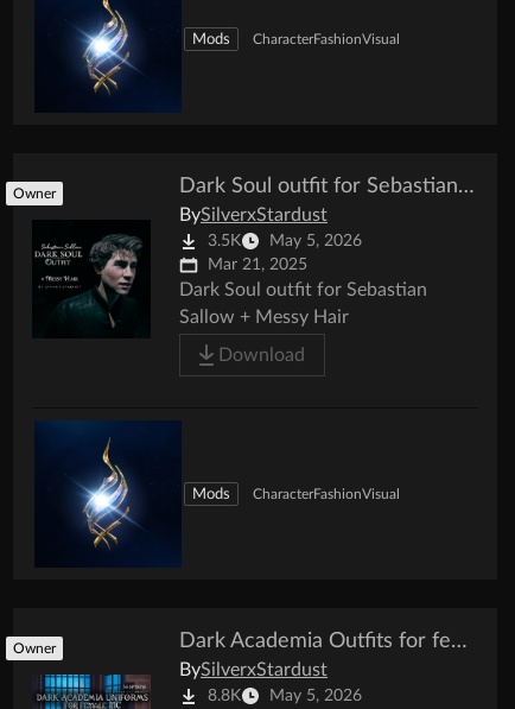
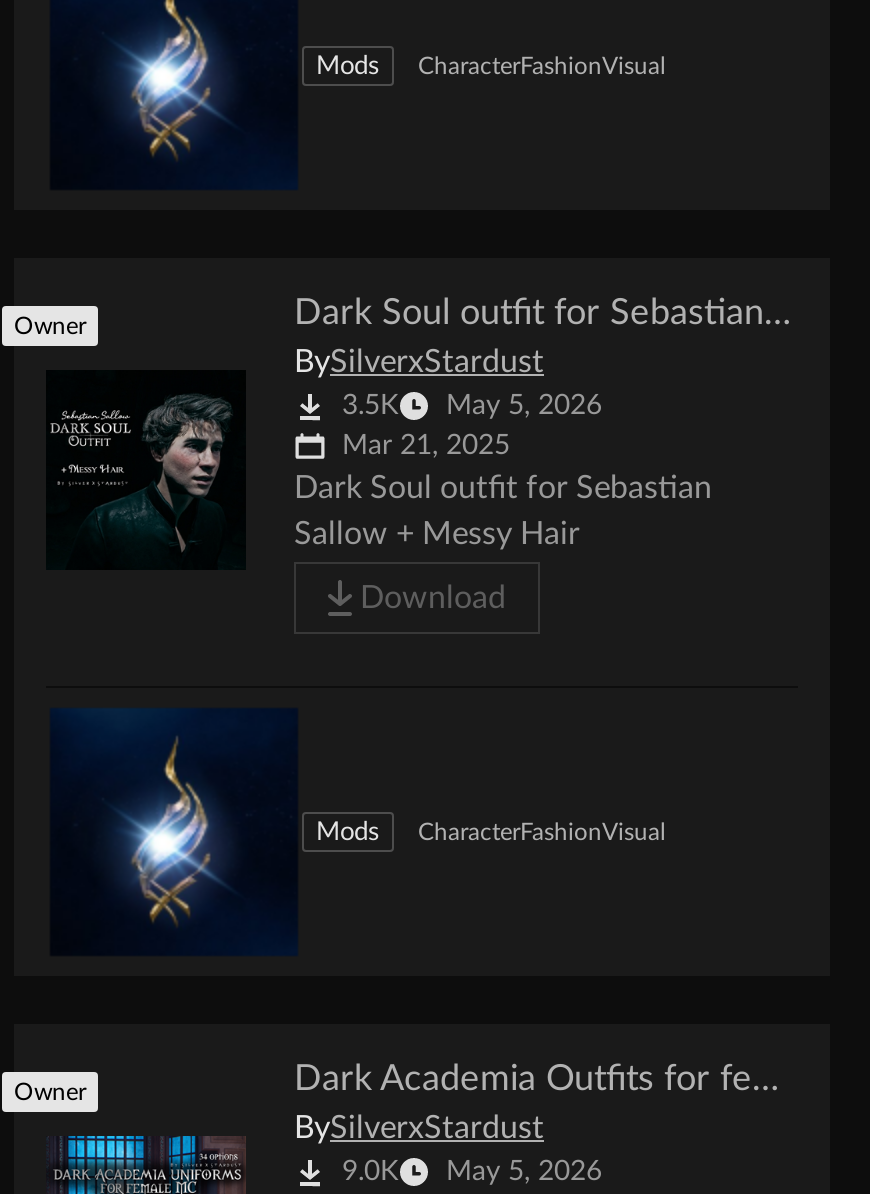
[208,687,362,704] 8.8K May 5, 2026 -> [342,1157,602,1185] 9.0K May 5, 2026

